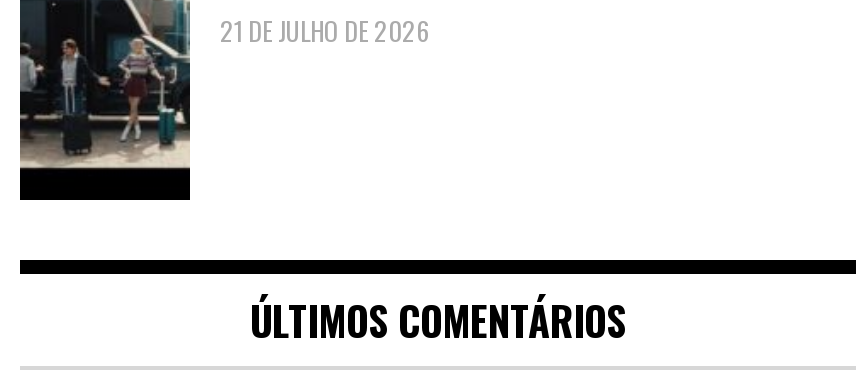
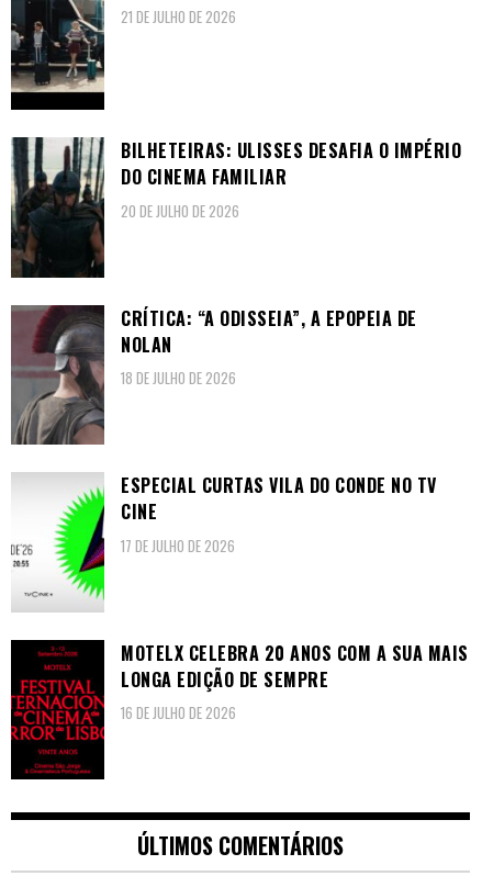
none -> [10,639,468,775] [image] | MOTELX CELEBRA 20 ANOS COM A SUA MAIS | LONGA EDIÇÃO DE SEMPRE | 16 DE JULHO DE 2026
none -> [11,136,461,279] [image] | BILHETEIRAS: ULISSES DESAFIA O IMPÉRIO | DO CINEMA FAMILIAR | 20 DE JULHO DE 2026
none -> [11,304,417,446] [image] | CRÍTICA: “A ODISSEIA”, A EPOPEIA DE | NOLAN | 18 DE JULHO DE 2026
none -> [12,472,436,611] [image] | ESPECIAL CURTAS VILA DO CONDE NO TV | CINE | 17 DE JULHO DE 2026

